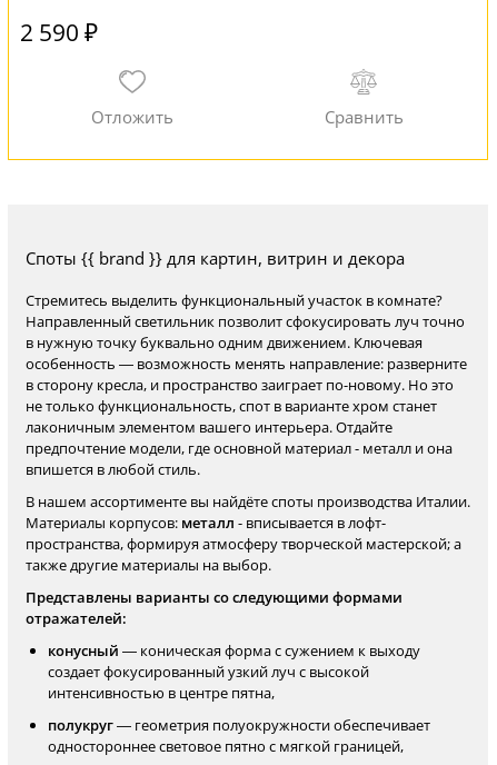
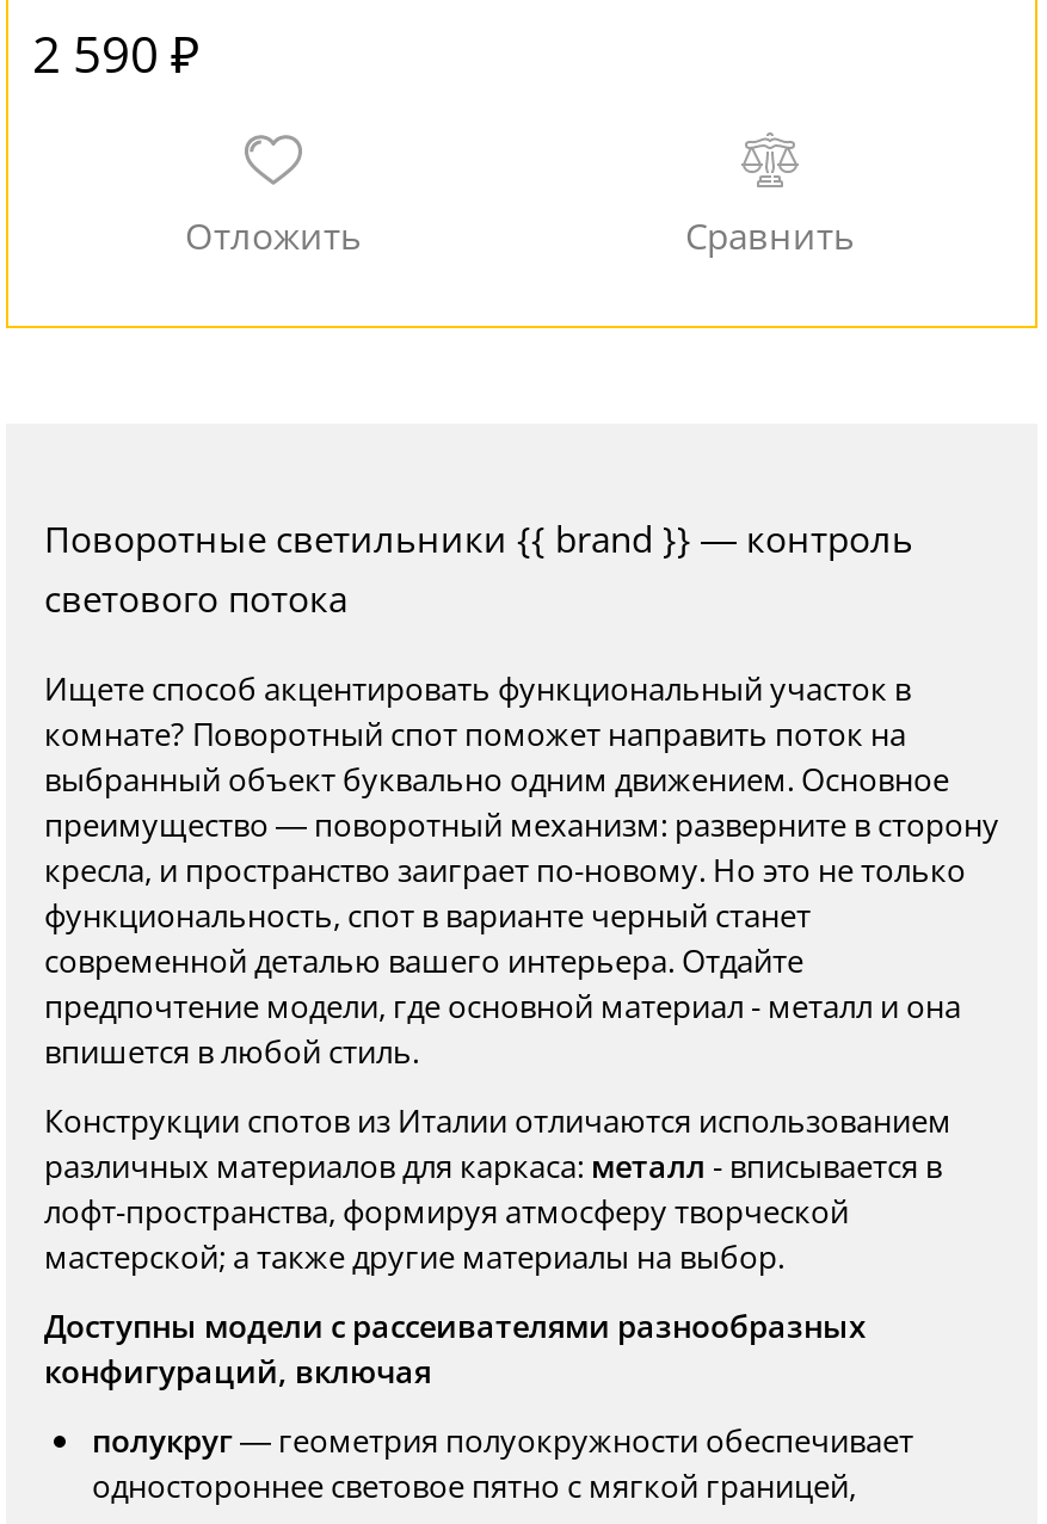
[26,247,405,269] Споты {{ brand }} для картин, витрин и декора -> [44,514,913,622] Поворотные светильники {{ brand }} — контроль | светового потока
[26,290,467,437] Стремитесь выделить функциональный участок в комнате? | Направленный светильник позволит сфокусировать луч точно | в нужную точку буквально одним движением. Ключевая | особенность — возможность менять направление: разверните | в сторону кресла, и пространство заиграет по-новому. Но это | не только функциональность, спот в варианте хром станет | лаконичным элементом вашего интерьера. Отдайте -> [44,667,999,982] Ищете способ акцентировать функциональный участок в | комнате? Поворотный спот поможет направить поток на | выбранный объект буквально одним движением. Основное | преимущество — поворотный механизм: разверните в сторону | кресла, и пространство заиграет по-новому. Но это не только | функциональность, спот в варианте черный станет | современной деталью вашего интерьера. Отдайте
moved [26,438,453,479] -> [44,985,961,1073]: предпочтение модели, где основной материал - металл и она | впишется в любой стиль.
[26,491,470,703] В нашем ассортименте вы найдёте споты производства Италии. | Материалы корпусов: металл - вписывается в лофт- | пространства, формируя атмосферу творческой мастерской; а | также другие материалы на выбор. | Представлены варианты со следующими формами | отражателей: | конусный — коническая форма с сужением к выходу | создает фокусированный узкий луч с высокой | интенсивностью в центре пятна, -> [44,1099,951,1393] Конструкции спотов из Италии отличаются использованием | различных материалов для каркаса: металл - вписывается в | лофт-пространства, формируя атмосферу творческой | мастерской; а также другие материалы на выбор. | Доступны модели с рассеивателями разнообразных | конфигураций, включая

